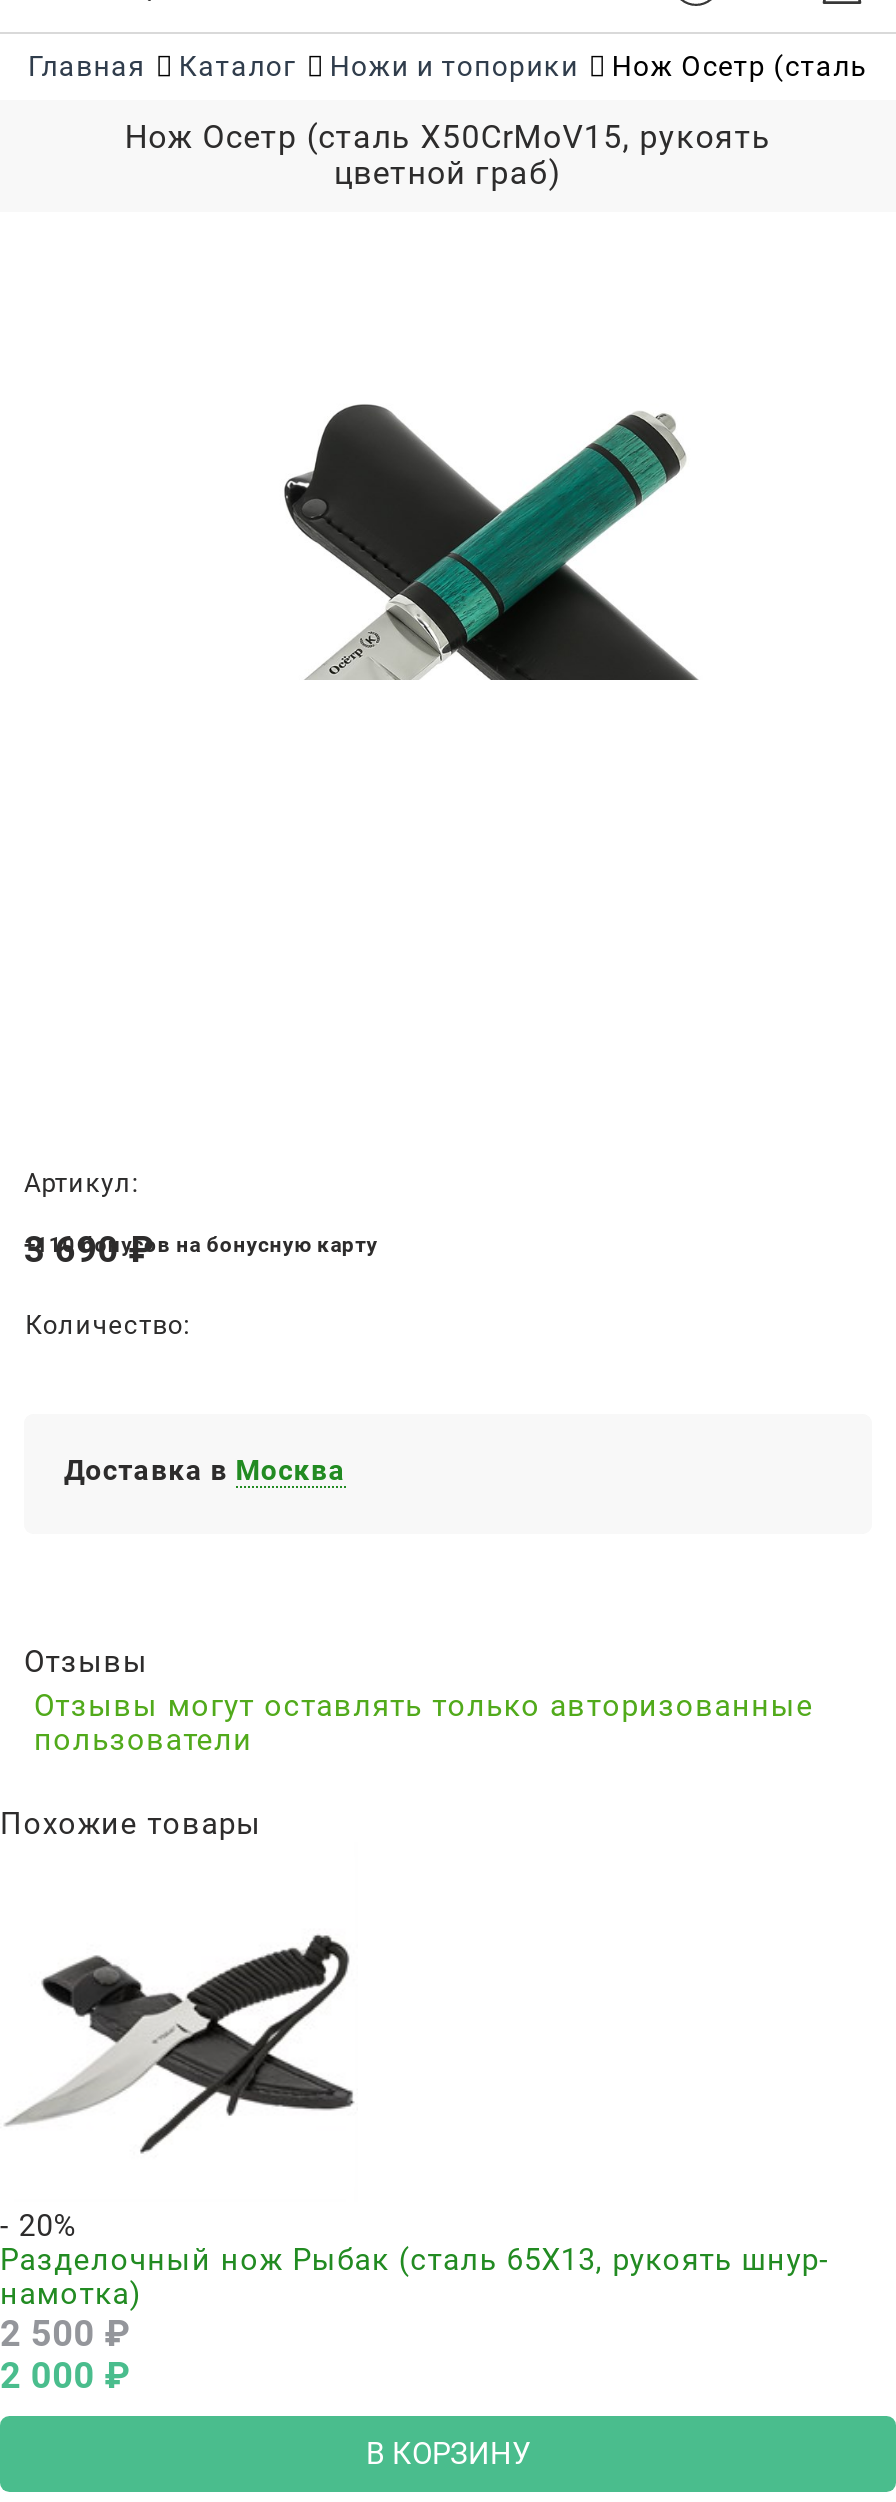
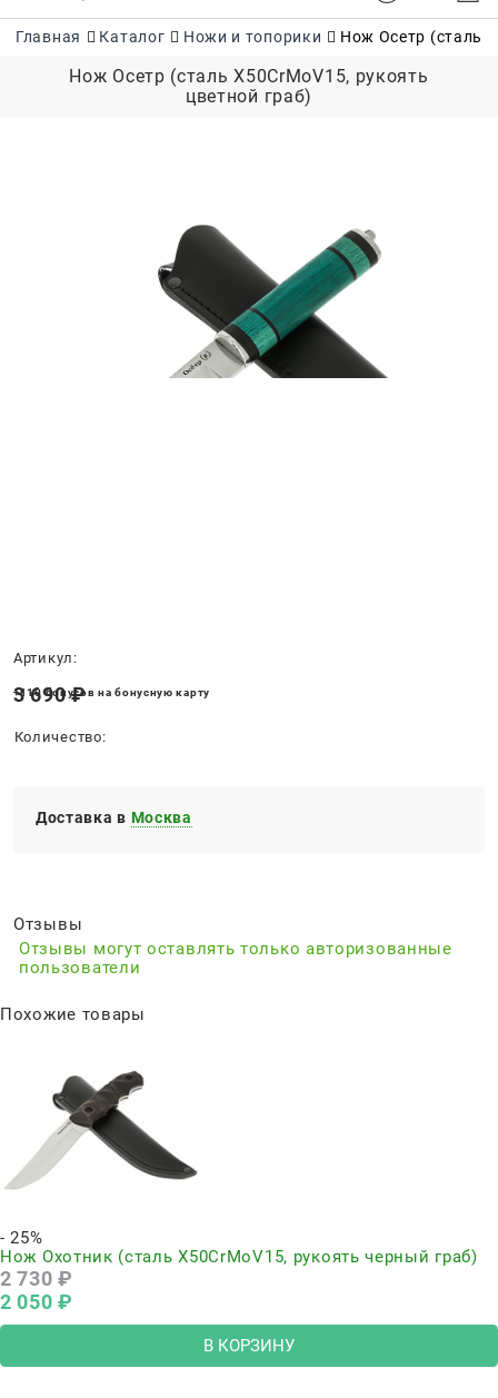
[0,1934,829,2396] [image] | - 20% | Разделочный нож Рыбак (сталь 65Х13, рукоять шнур- | намотка) | 2 500 ₽ | 2 000 ₽ -> [0,1070,478,1314] [image] | - 25% | Нож Охотник (сталь Х50CrMoV15, рукоять черный граб) | 2 730 ₽ | 2 050 ₽

